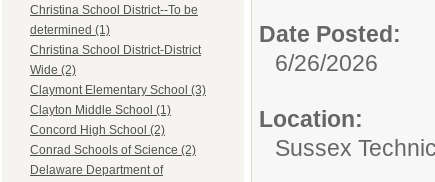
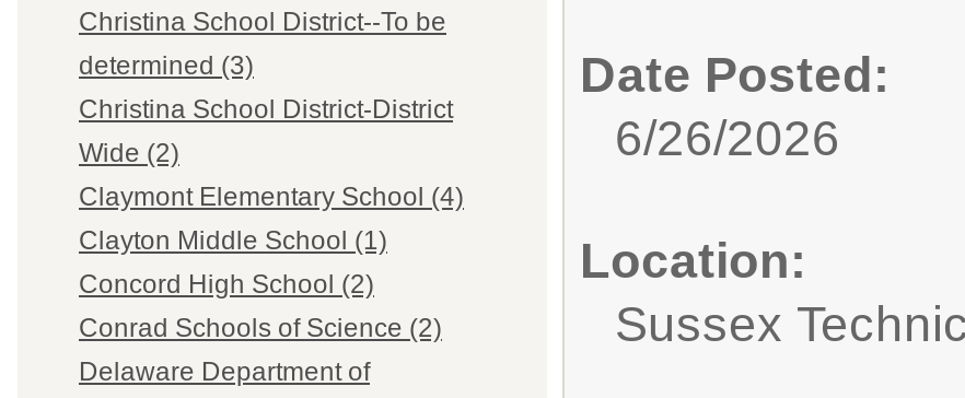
[30,23,110,37] determined (1) -> [79,51,254,82] determined (3)
[30,83,206,97] Claymont Elementary School (3) -> [79,182,464,213] Claymont Elementary School (4)

